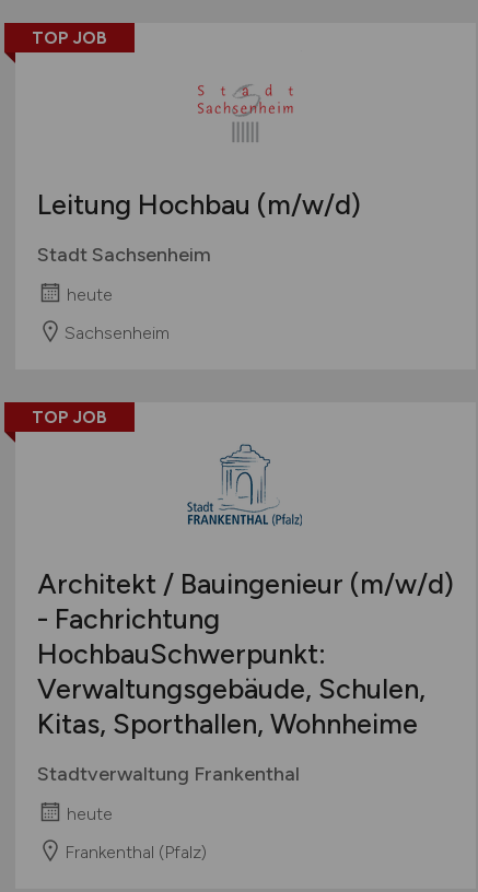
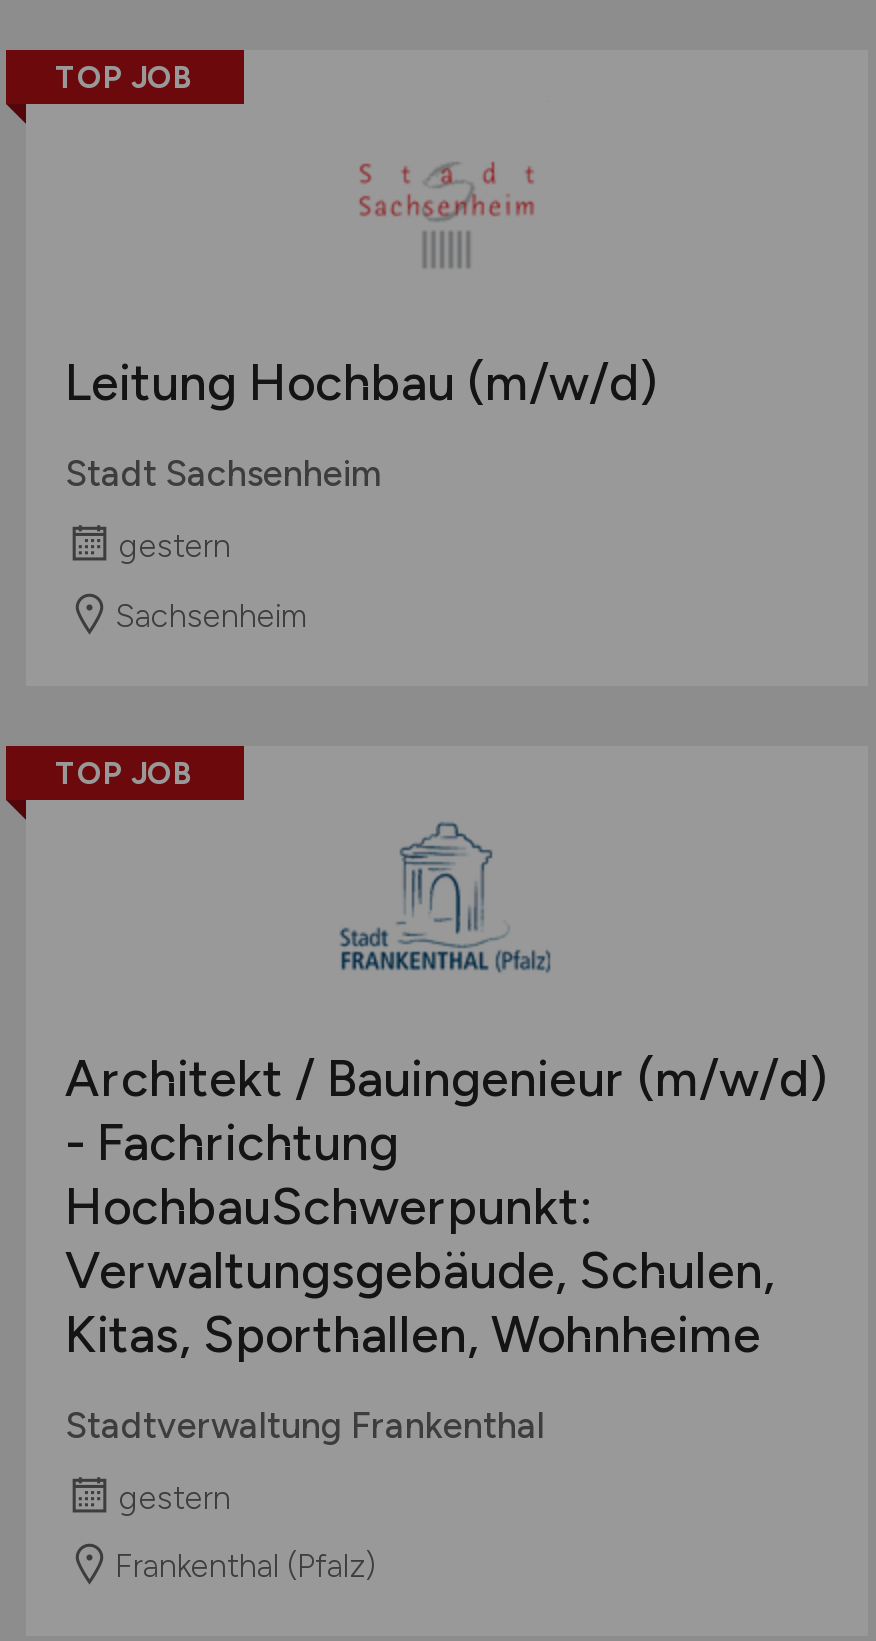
[66,284,112,304] heute -> [119,528,231,566] gestern
[66,803,112,824] heute -> [119,1478,231,1516] gestern

